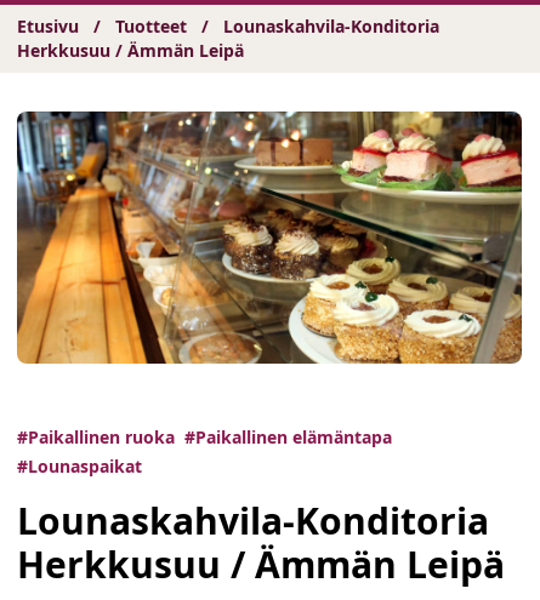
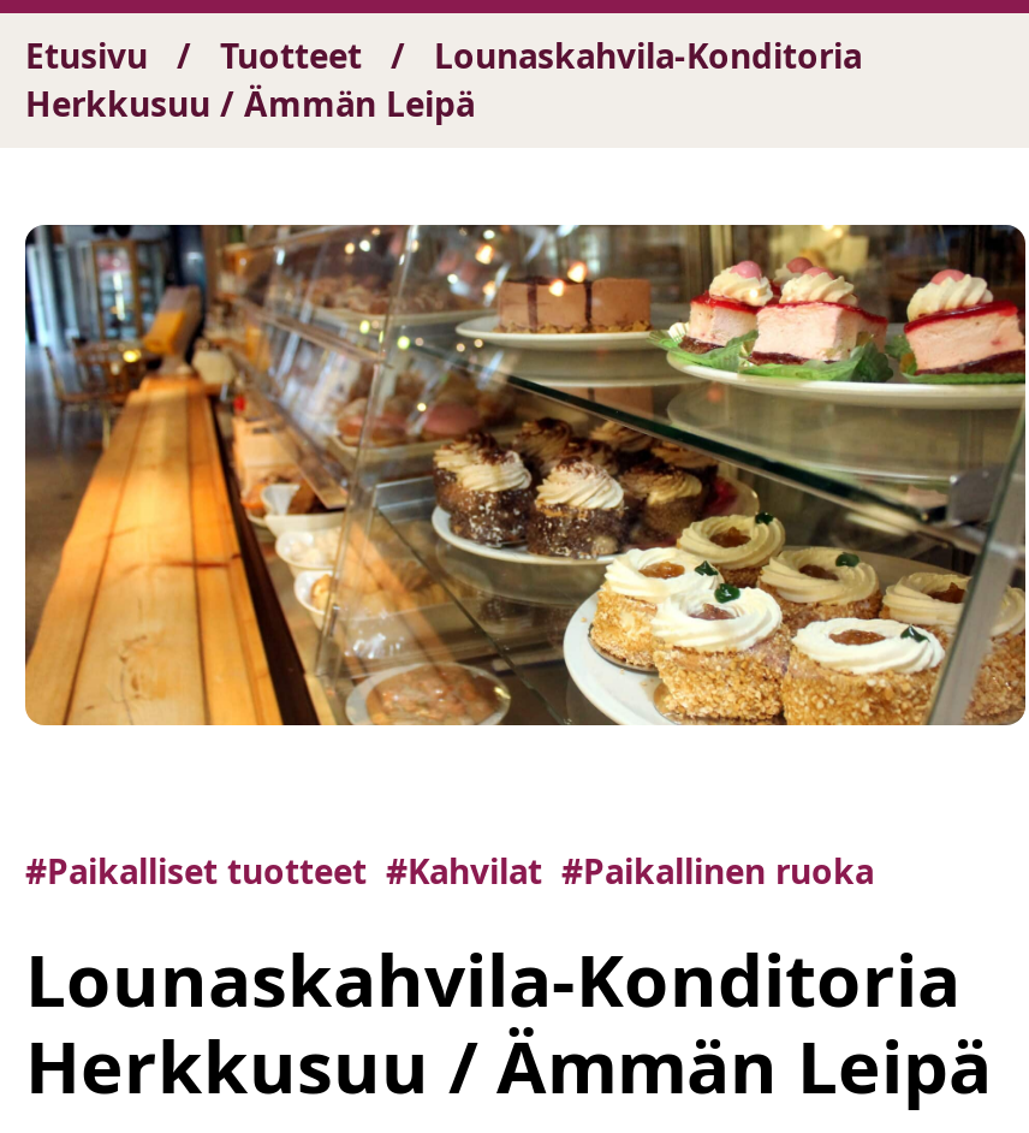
[17,425,392,478] #Paikallinen ruoka #Paikallinen elämäntapa | #Lounaspaikat -> [25,848,874,894] #Paikalliset tuotteet #Kahvilat #Paikallinen ruoka

